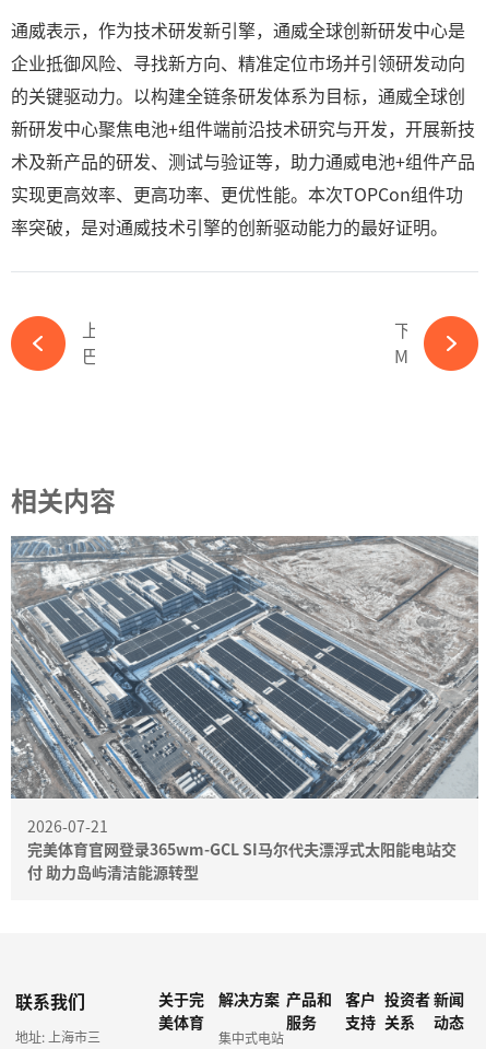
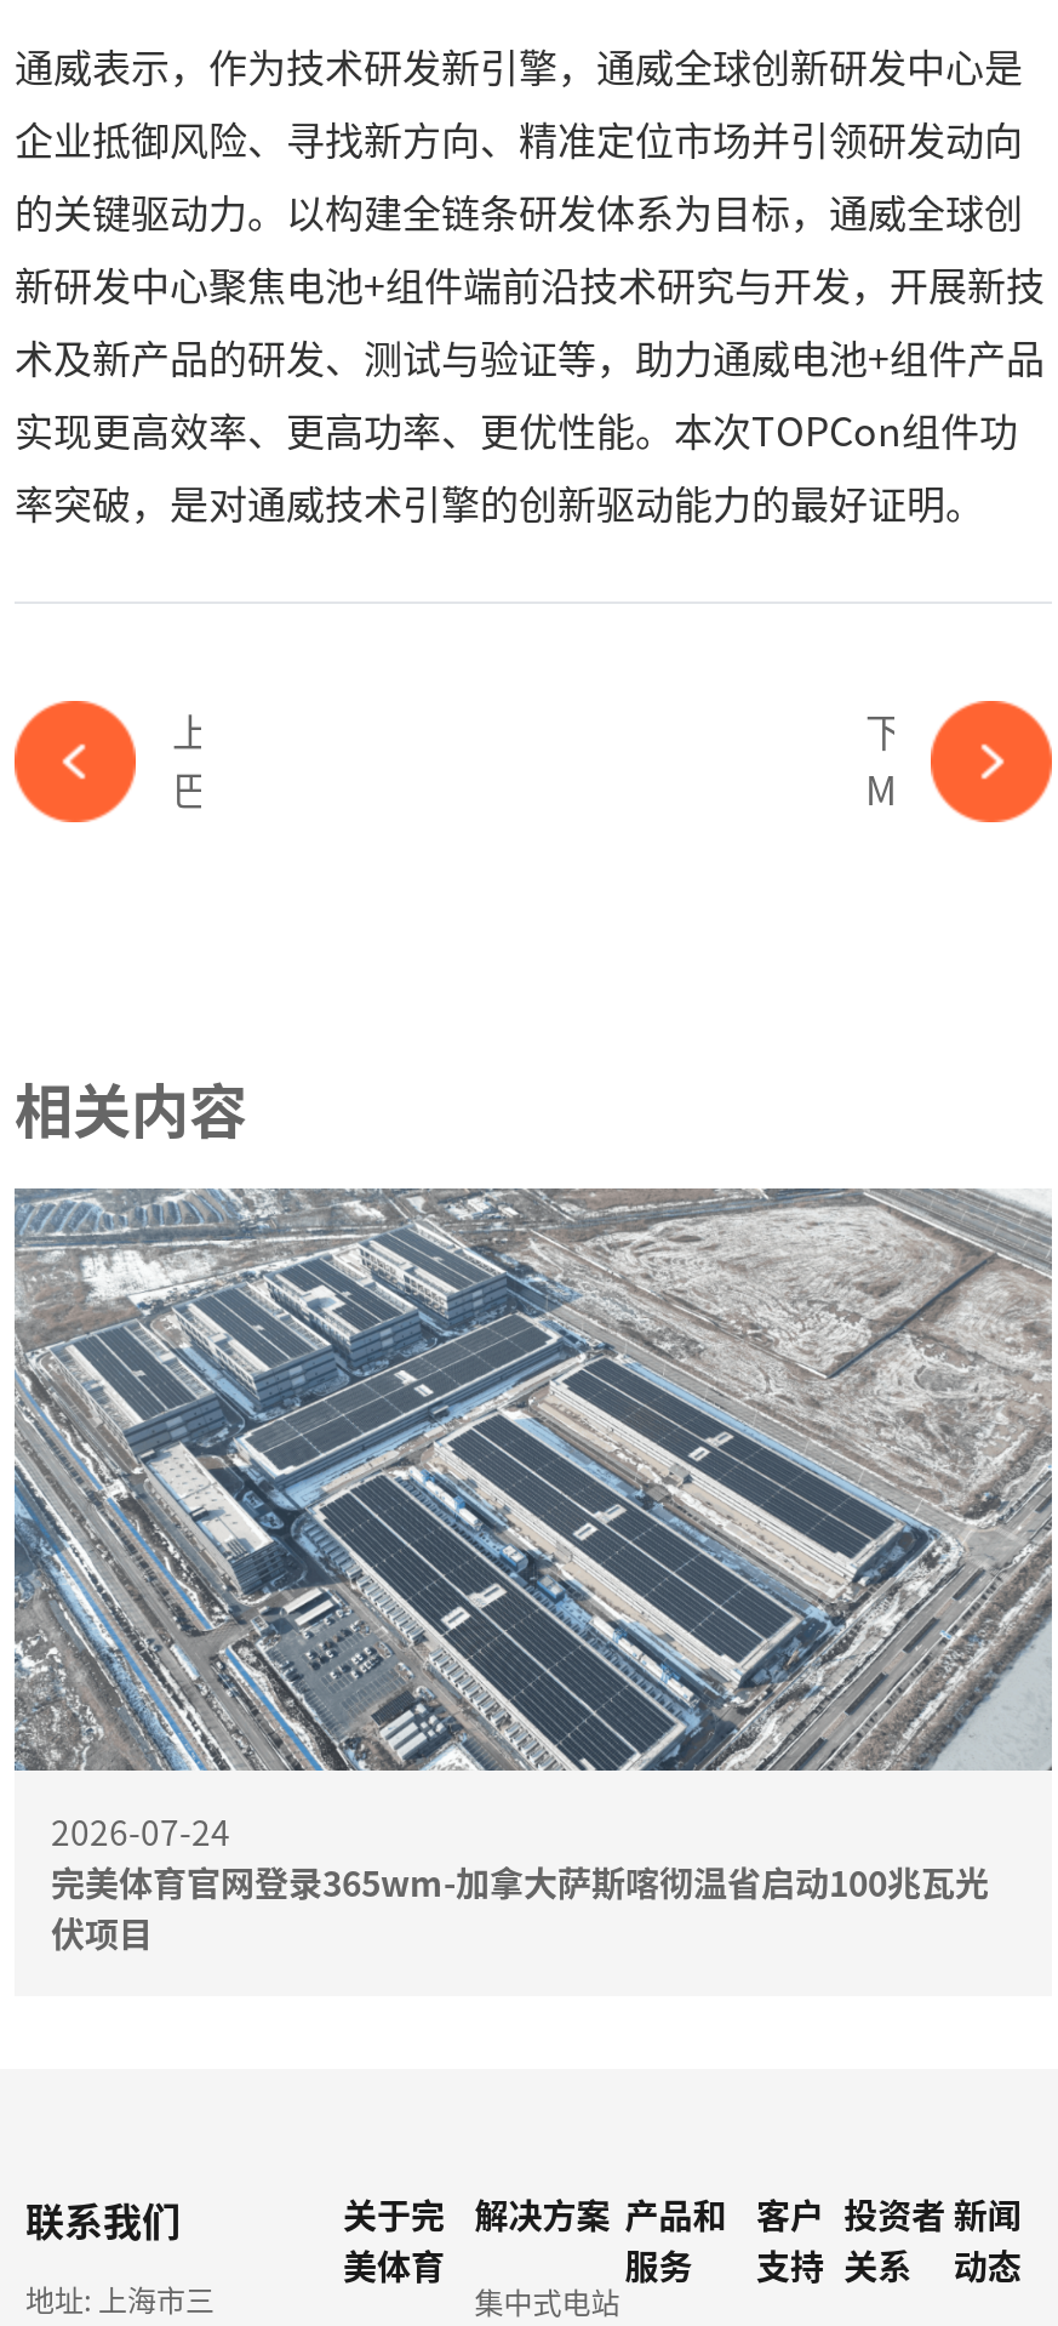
[27,815,457,883] 2026-07-21 | 完美体育官网登录365wm-GCL SI马尔代夫漂浮式太阳能电站交 | 付 助力岛屿清洁能源转型 -> [51,1807,989,1957] 2026-07-24 | 完美体育官网登录365wm-加拿大萨斯喀彻温省启动100兆瓦光 | 伏项目

